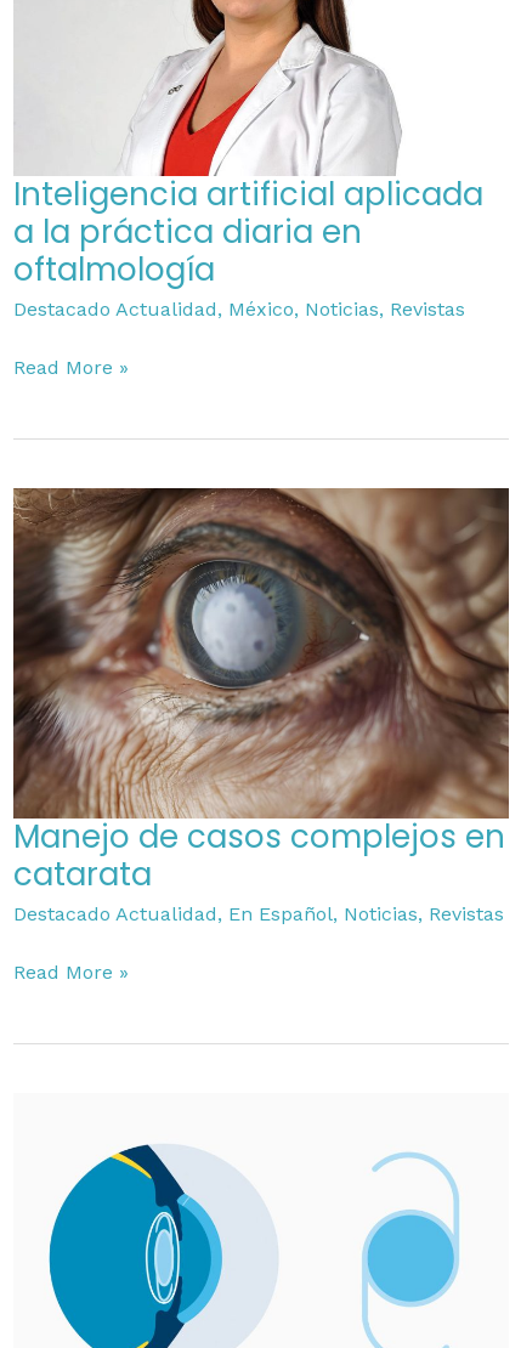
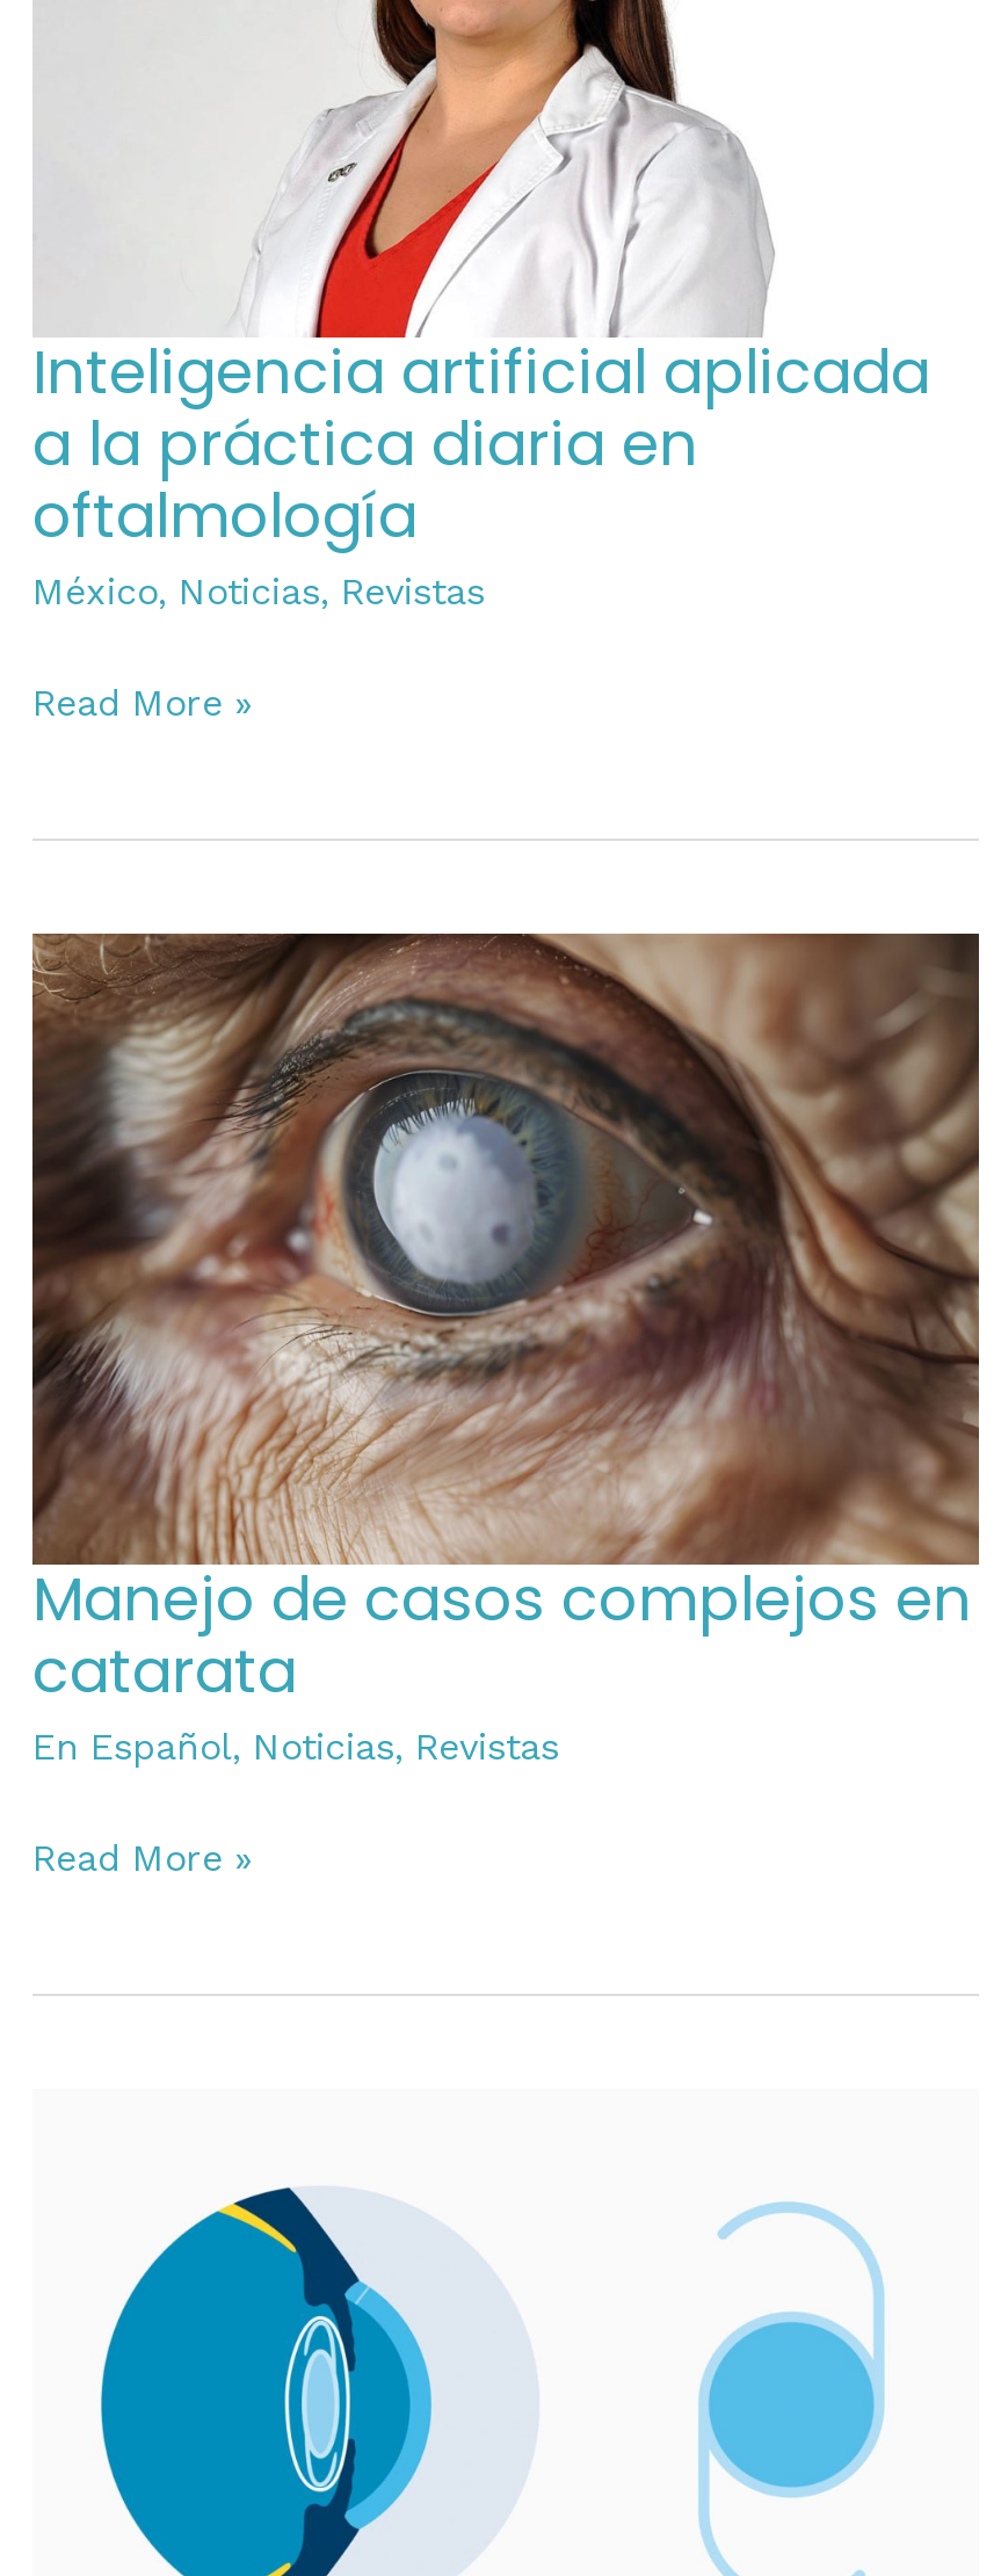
[13,298,465,321] Destacado Actualidad, México, Noticias, Revistas -> [32,569,485,613] México, Noticias, Revistas
[13,902,504,926] Destacado Actualidad, En Español, Noticias, Revistas -> [32,1724,559,1769] En Español, Noticias, Revistas

